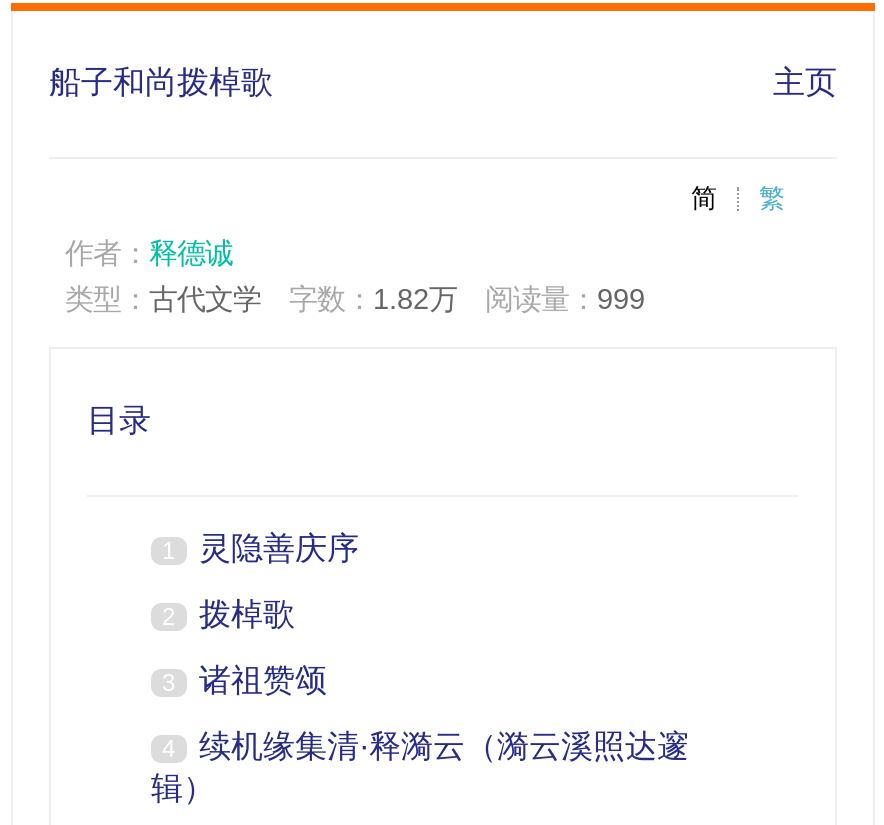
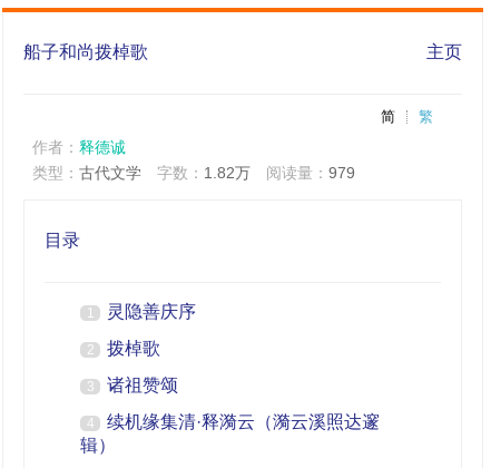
[65,283,645,315] 类型：古代文学 字数：1.82万 阅读量：999 -> [32,164,355,182] 类型：古代文学 字数：1.82万 阅读量：979

